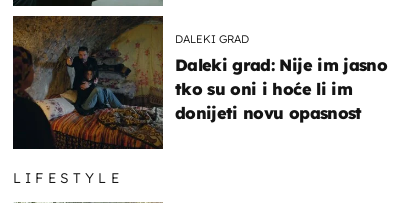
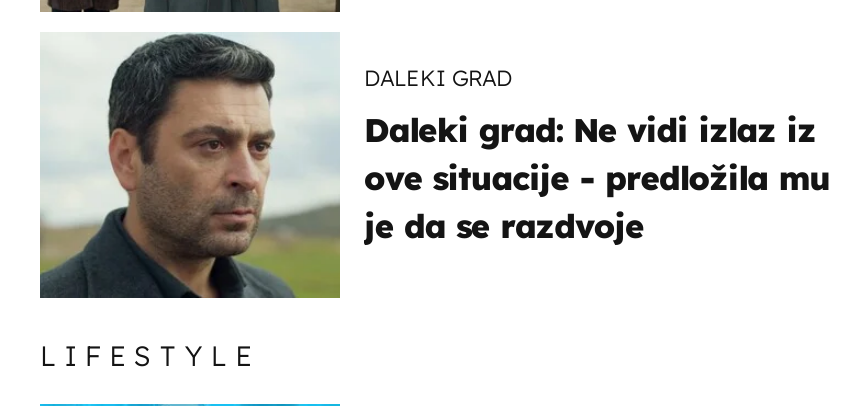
[12,15,387,150] [image] | Daleki grad: Nije im jasno | tko su oni i hoće li im | donijeti novu opasnost -> [38,32,830,300] [image] | Daleki grad: Ne vidi izlaz iz | ove situacije - predložila mu | je da se razdvoje

